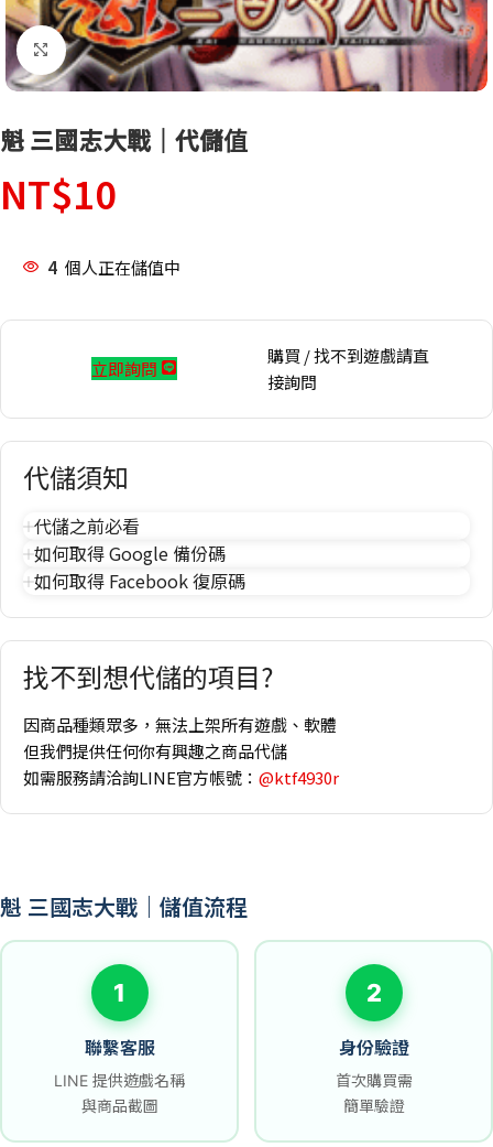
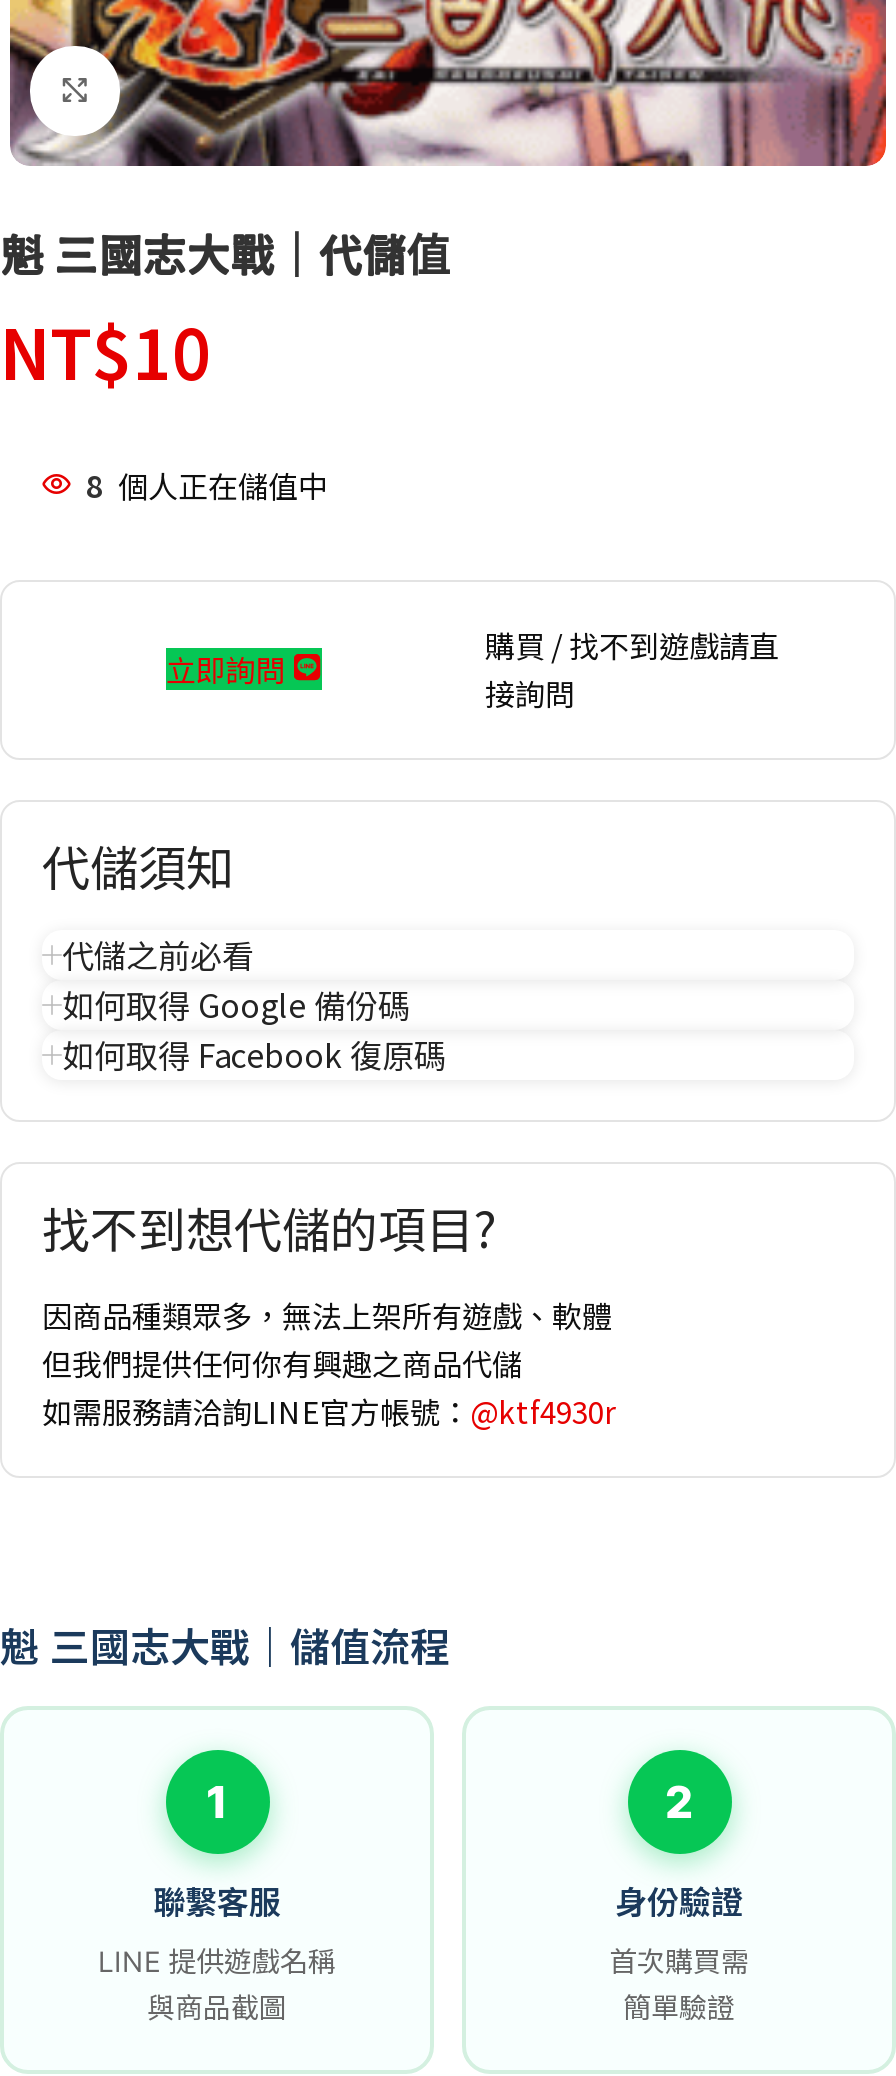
[47,256,180,279] 4 個人正在儲值中 -> [86,464,328,506] 8 個人正在儲值中

